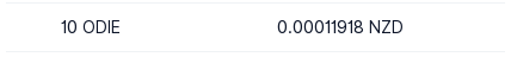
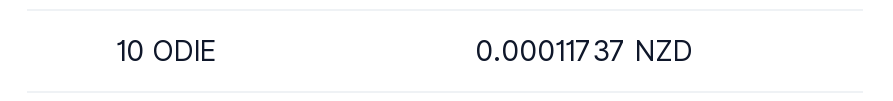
[276,17,403,37] 0.00011918 NZD -> [475,33,693,67] 0.00011737 NZD

